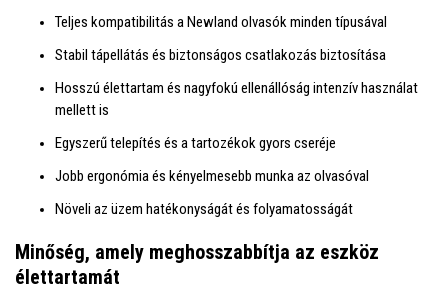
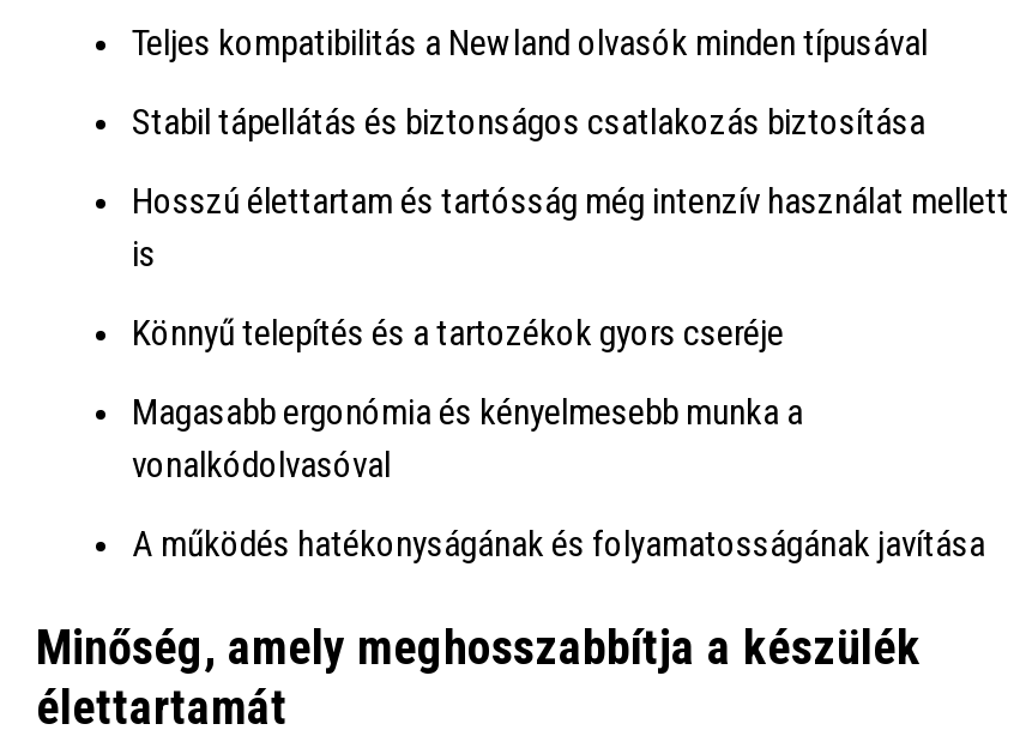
[55,79,418,119] Hosszú élettartam és nagyfokú ellenállóság intenzív használat | mellett is -> [132,179,1009,275] Hosszú élettartam és tartósság még intenzív használat mellett | is
[55,134,336,152] Egyszerű telepítés és a tartozékok gyors cseréje -> [132,311,784,354] Könnyű telepítés és a tartozékok gyors cseréje
[55,167,369,185] Jobb ergonómia és kényelmesebb munka az olvasóval -> [132,390,803,486] Magasabb ergonómia és kényelmesebb munka a | vonalkódolvasóval
[55,200,353,218] Növeli az üzem hatékonyságát és folyamatosságát -> [132,522,985,565] A működés hatékonyságának és folyamatosságának javítása
[15,240,379,264] Minőség, amely meghosszabbítja az eszköz -> [36,618,921,676] Minőség, amely meghosszabbítja a készülék

